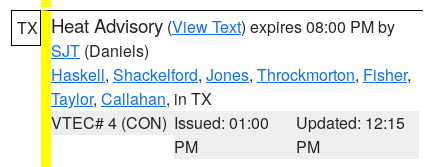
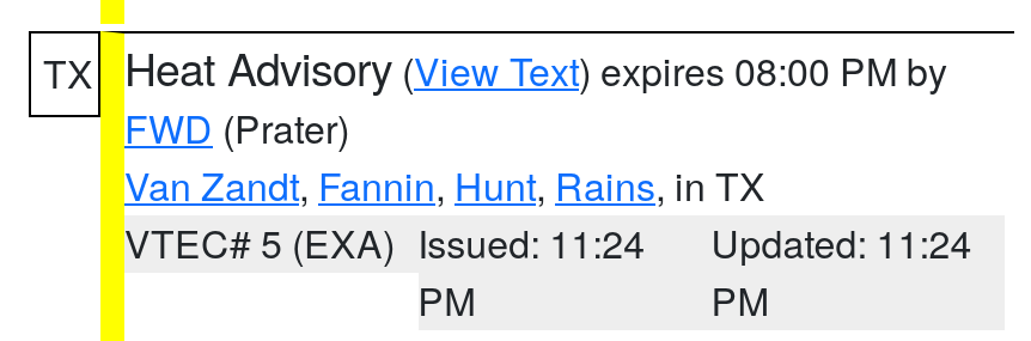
[51,39,411,134] SJT (Daniels) | Haskell, Shackelford, Jones, Throckmorton, Fisher, | Taylor, Callahan, in TX | VTEC# 4 (CON) Issued: 01:00 -> [124,101,765,270] FWD (Prater) | Van Zandt, Fannin, Hunt, Rains, in TX | VTEC# 5 (EXA) Issued: 11:24
[296,111,405,134] Updated: 12:15 -> [711,215,972,270] Updated: 11:24

